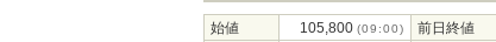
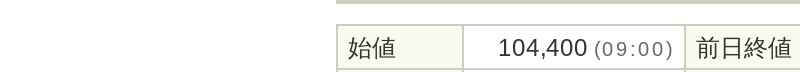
[300,20,475,36] 105,800 (09:00) 前日終値 -> [498,34,792,62] 104,400 (09:00) 前日終値

